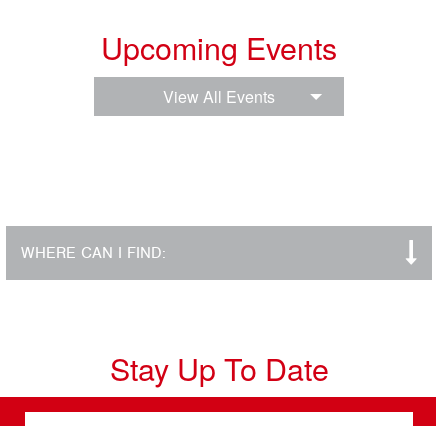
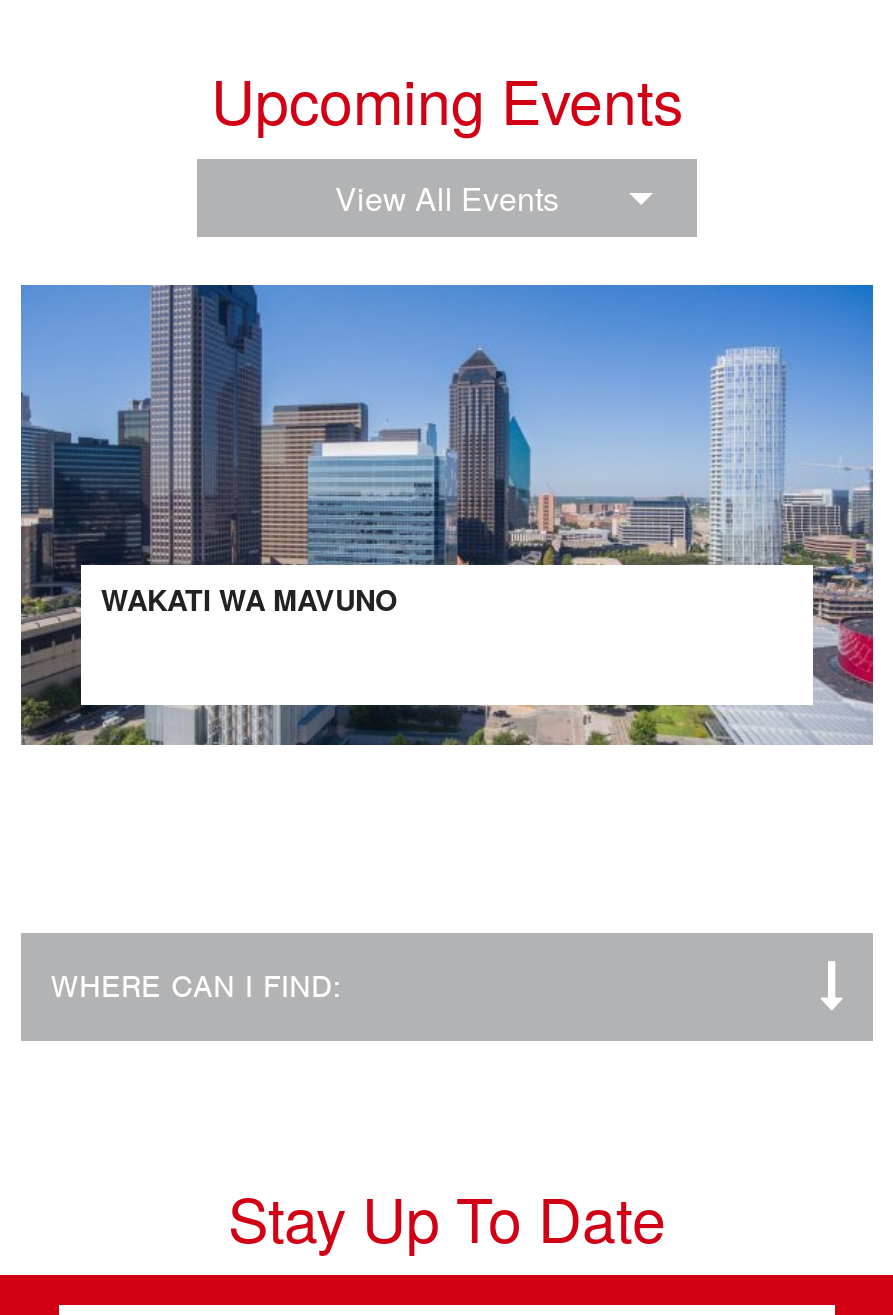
none -> [19,283,875,749] [image] | WAKATI WA MAVUNO

